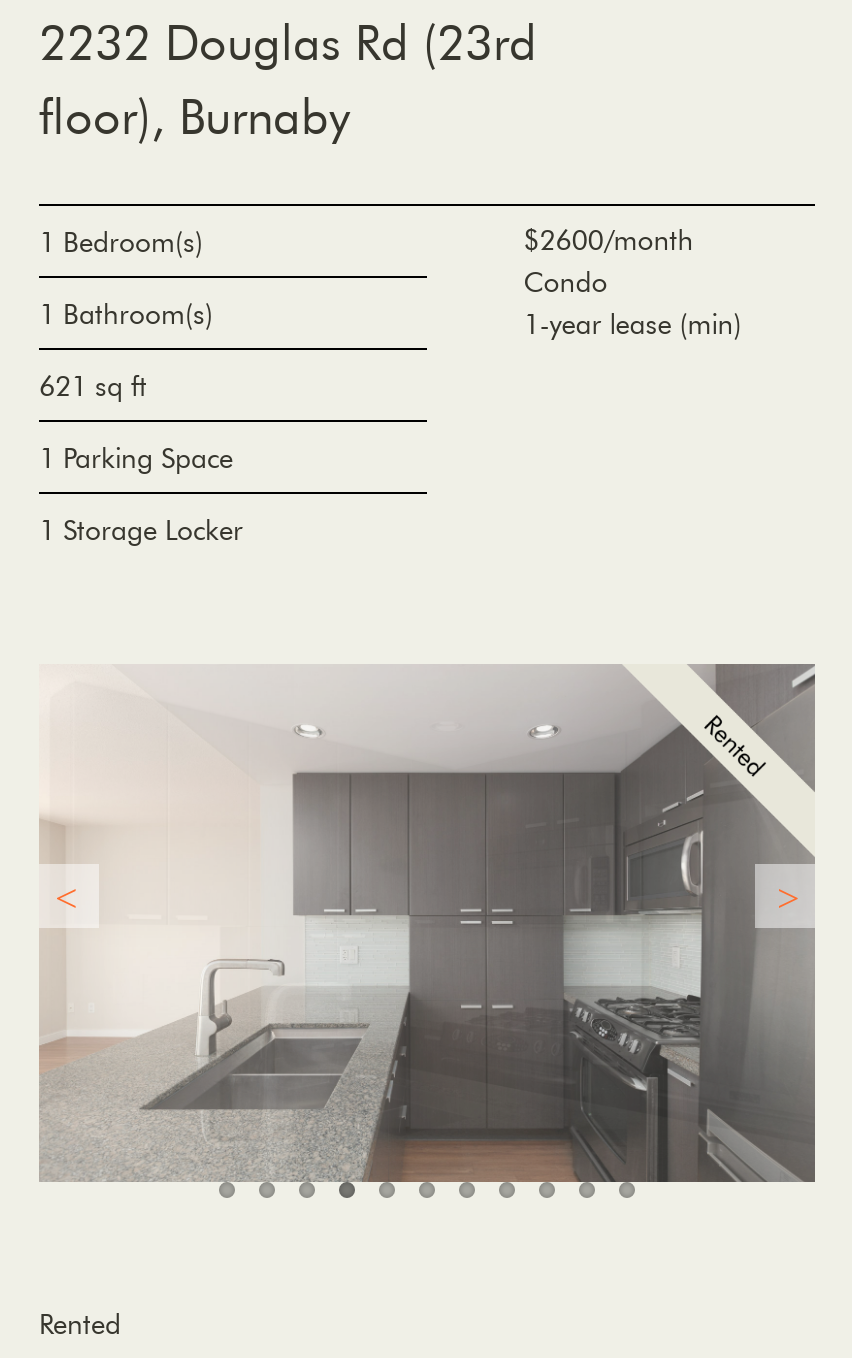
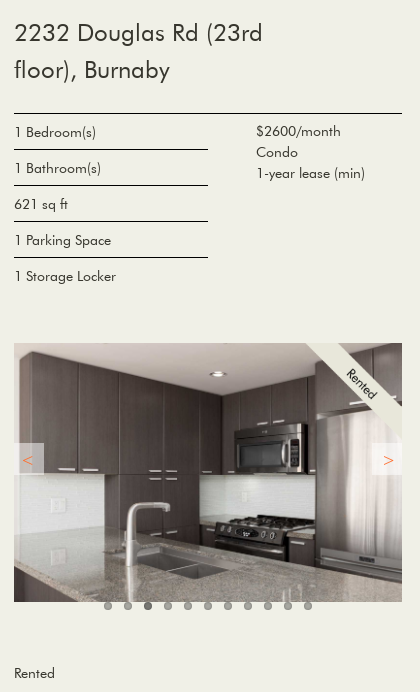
[39,664,817,1196] [image] -> [14,344,402,609] [image]

